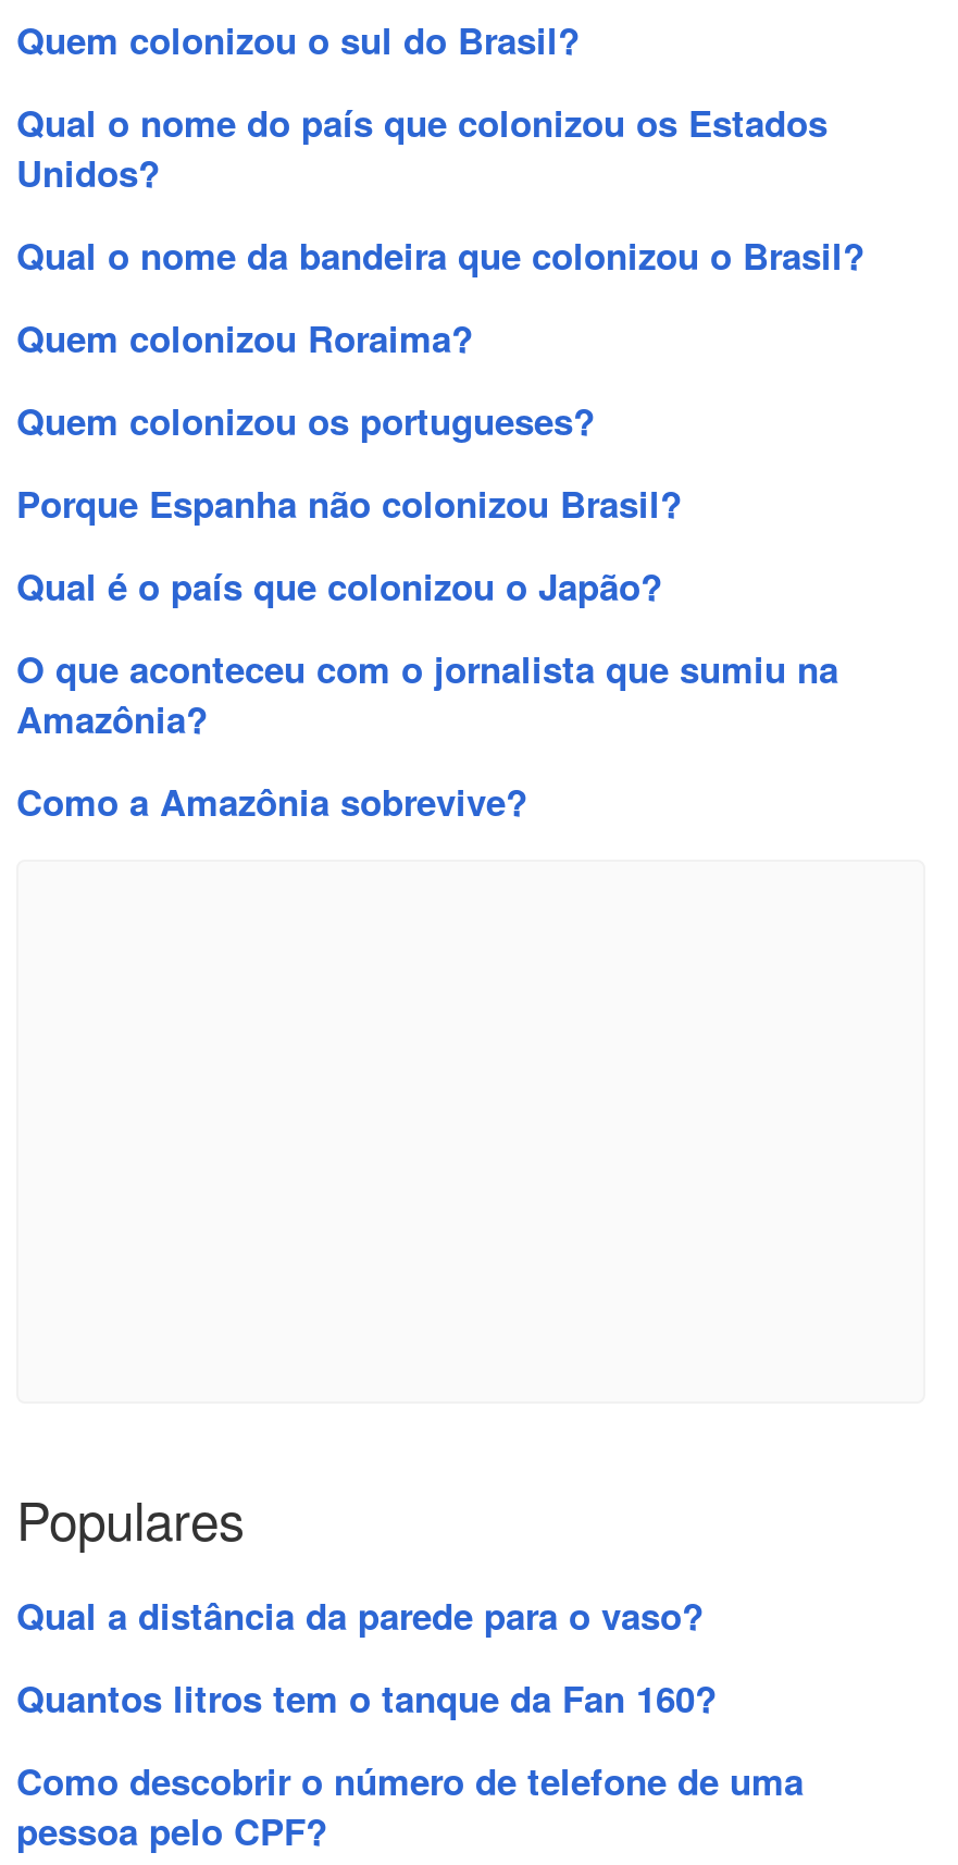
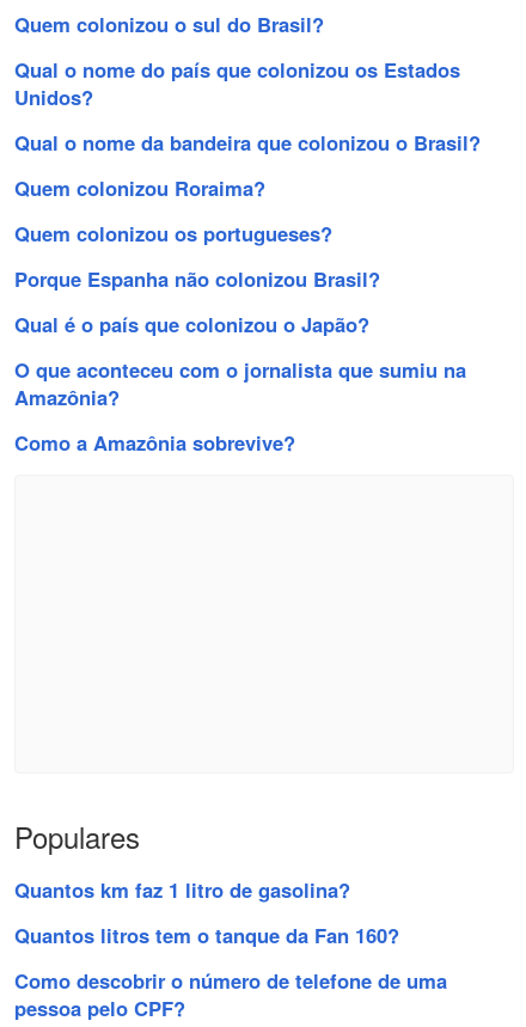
[16,1588,704,1640] Qual a distância da parede para o vaso? -> [14,875,350,904] Quantos km faz 1 litro de gasolina?

